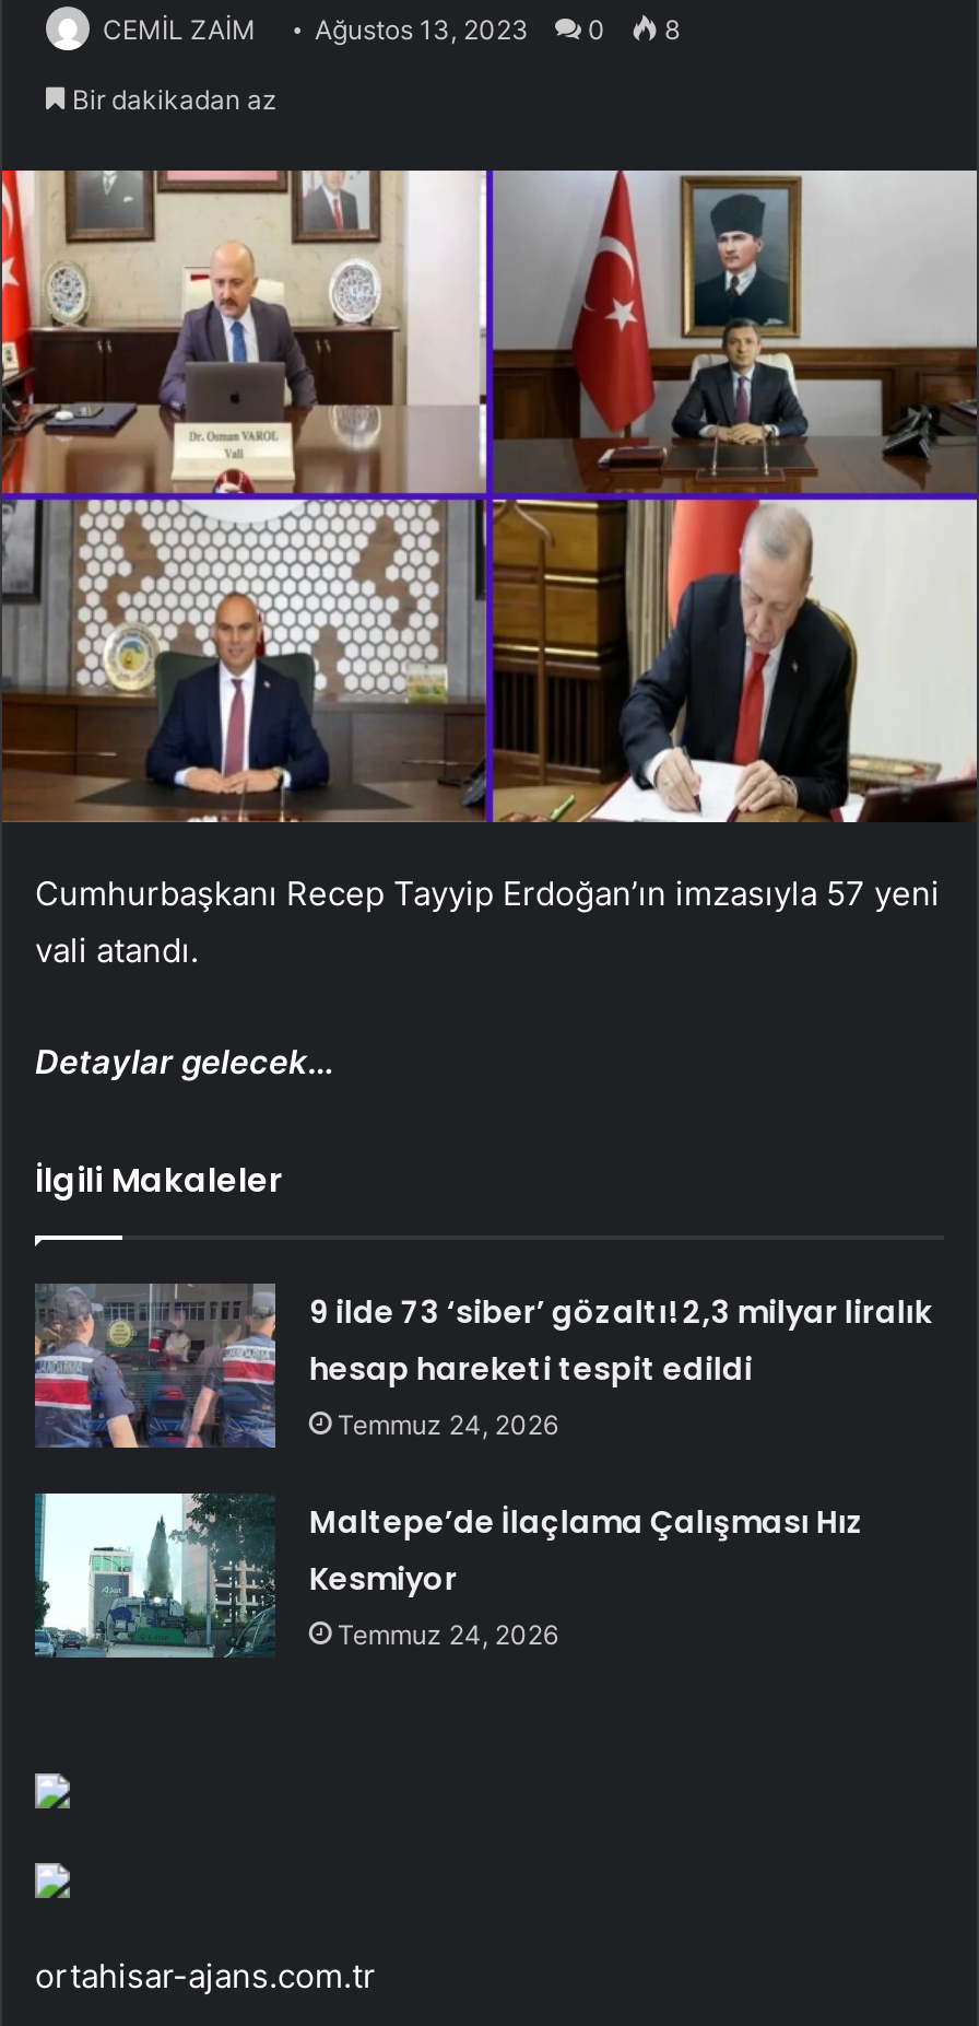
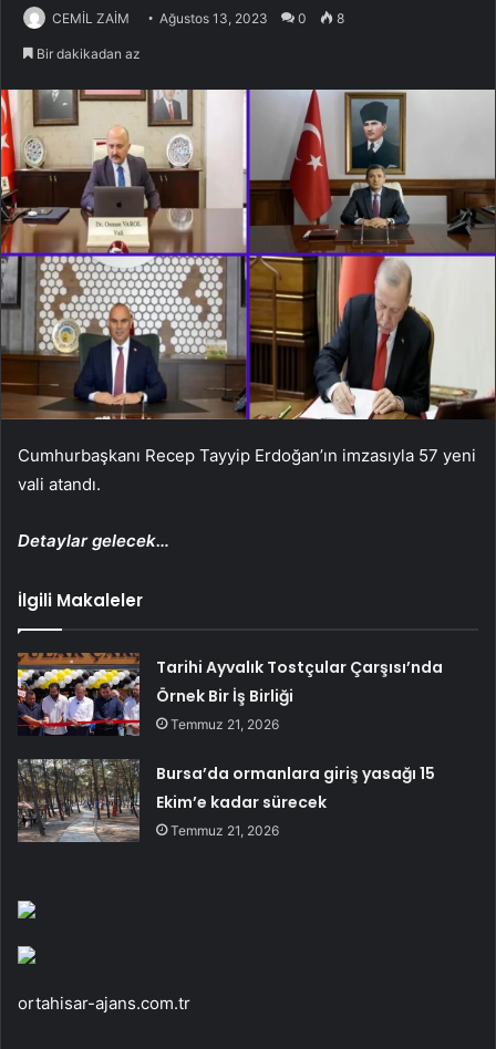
[33,1284,932,1450] [image] | 9 ilde 73 ‘siber’ gözaltı! 2,3 milyar liralık | hesap hareketi tespit edildi | Temmuz 24, 2026 -> [17,653,443,736] [image] | Tarihi Ayvalık Tostçular Çarşısı’nda | Örnek Bir İş Birliği | Temmuz 21, 2026
[35,1491,864,1658] [image] | Maltepe’de İlaçlama Çalışması Hız | Kesmiyor | Temmuz 24, 2026 -> [17,758,435,842] [image] | Bursa’da ormanlara giriş yasağı 15 | Ekim’e kadar sürecek | Temmuz 21, 2026

